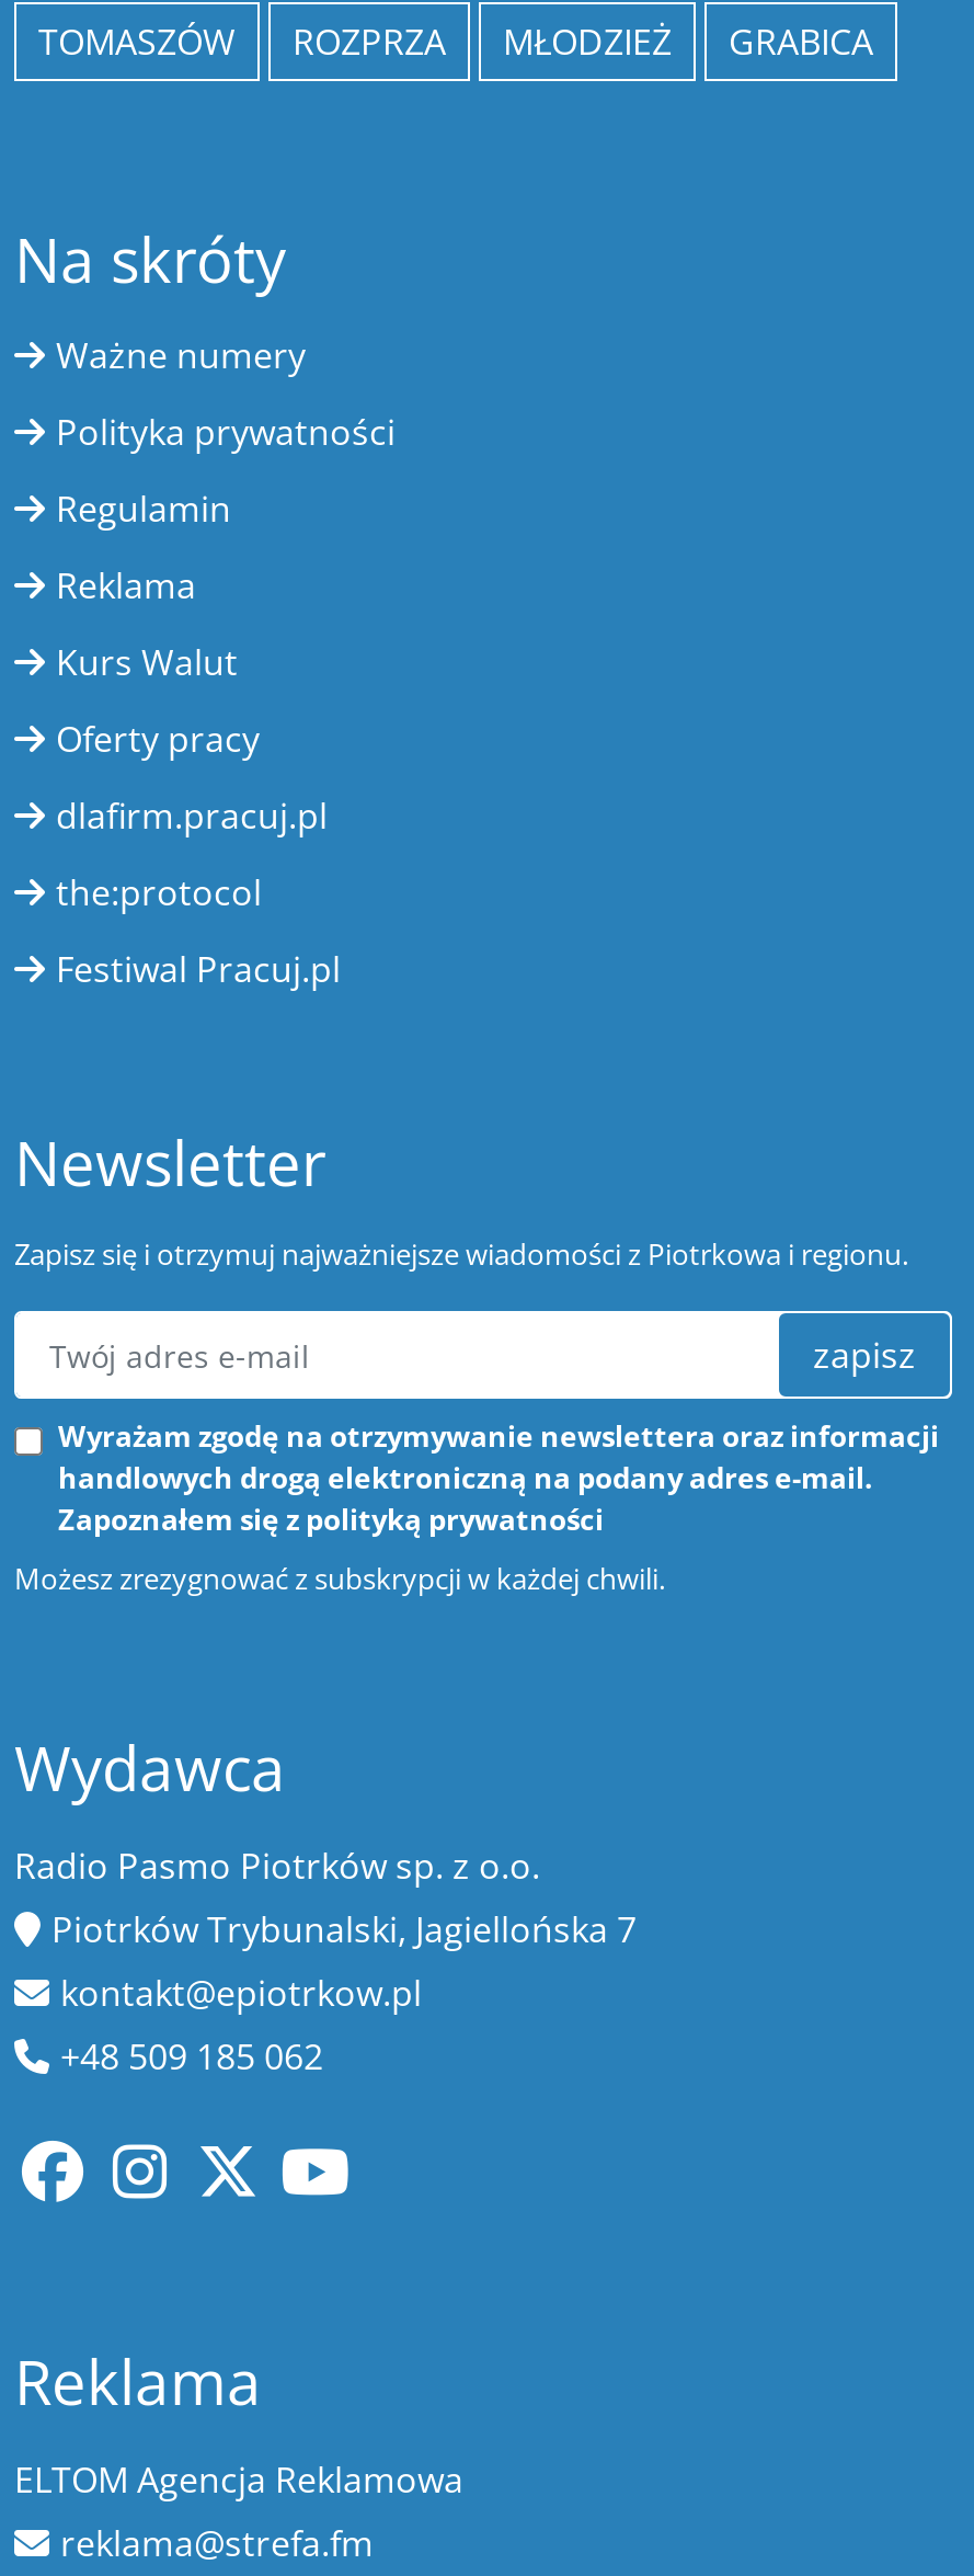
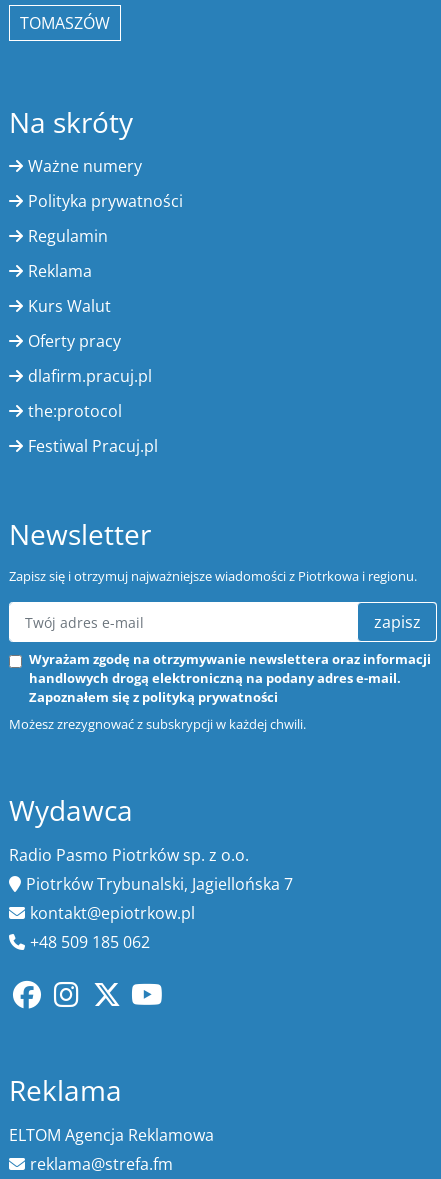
[293,18,873,66] ROZPRZA | MŁODZIEŻ | GRABICA -> none

